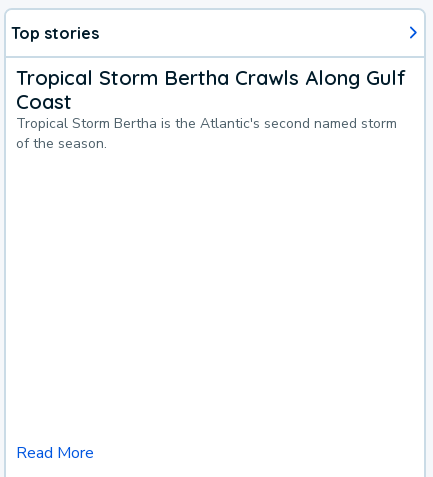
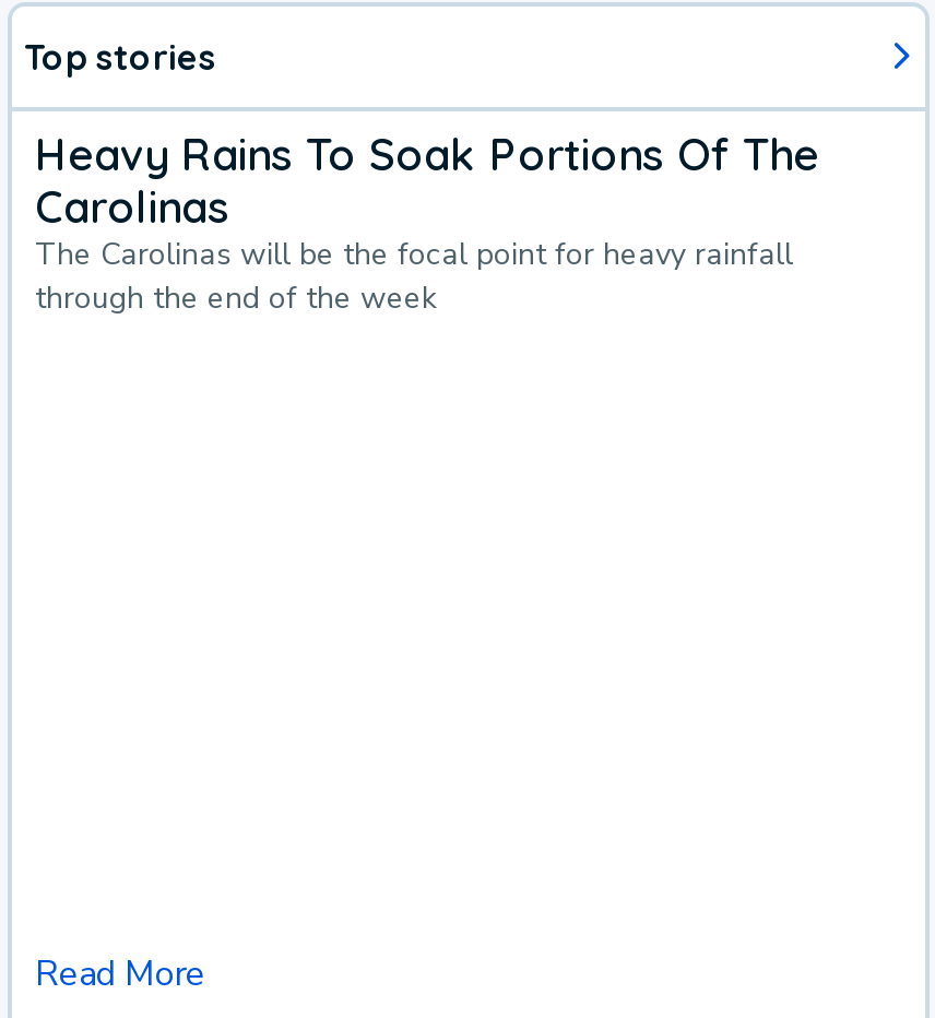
[16,65,406,153] Tropical Storm Bertha Crawls Along Gulf | Coast | Tropical Storm Bertha is the Atlantic's second named storm | of the season. -> [35,126,819,318] Heavy Rains To Soak Portions Of The | Carolinas | The Carolinas will be the focal point for heavy rainfall | through the end of the week

